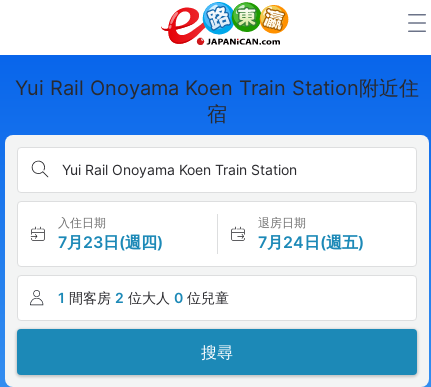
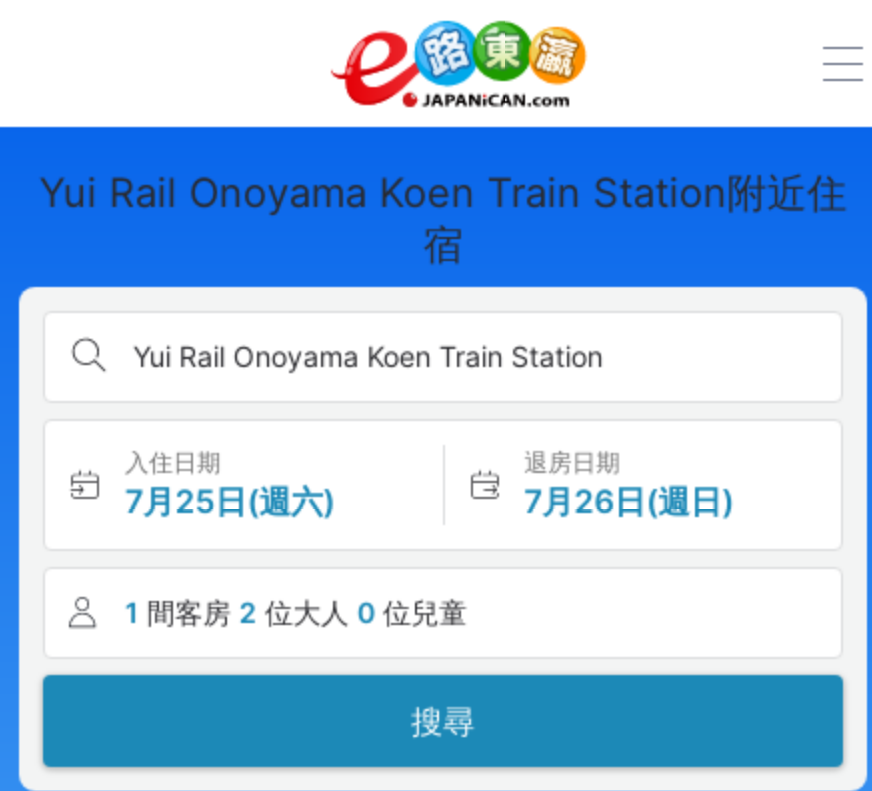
[58,232,163,252] 7月23日(週四) -> [125,481,335,521] 7月25日(週六)
[257,232,363,252] 7月24日(週五) -> [524,481,734,521] 7月26日(週日)

